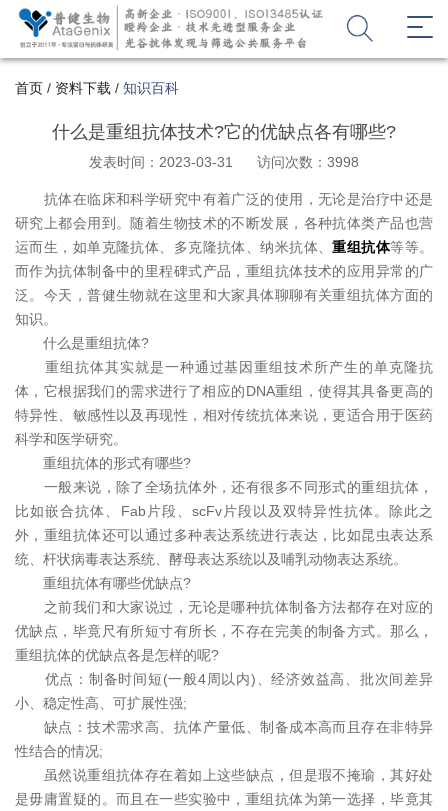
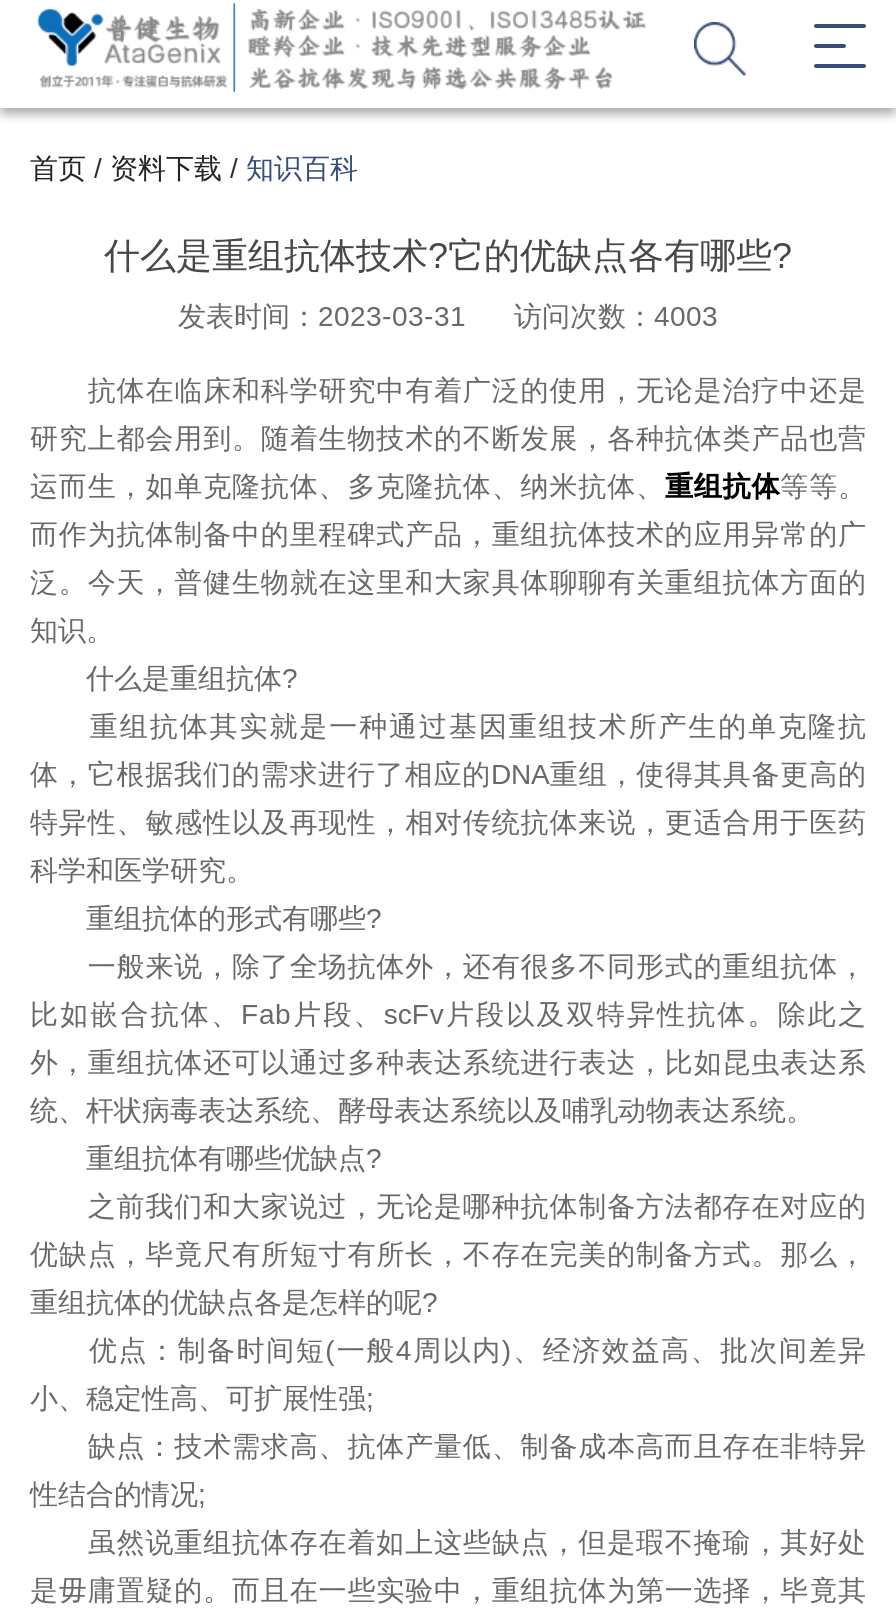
[89,154,359,170] 发表时间：2023-03-31 访问次数：3998 -> [178,300,718,332] 发表时间：2023-03-31 访问次数：4003

